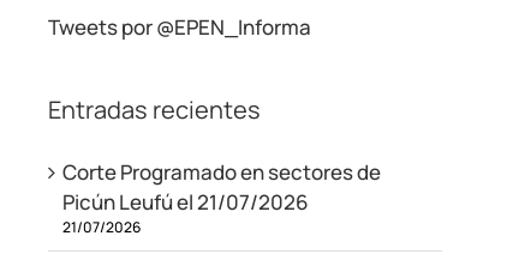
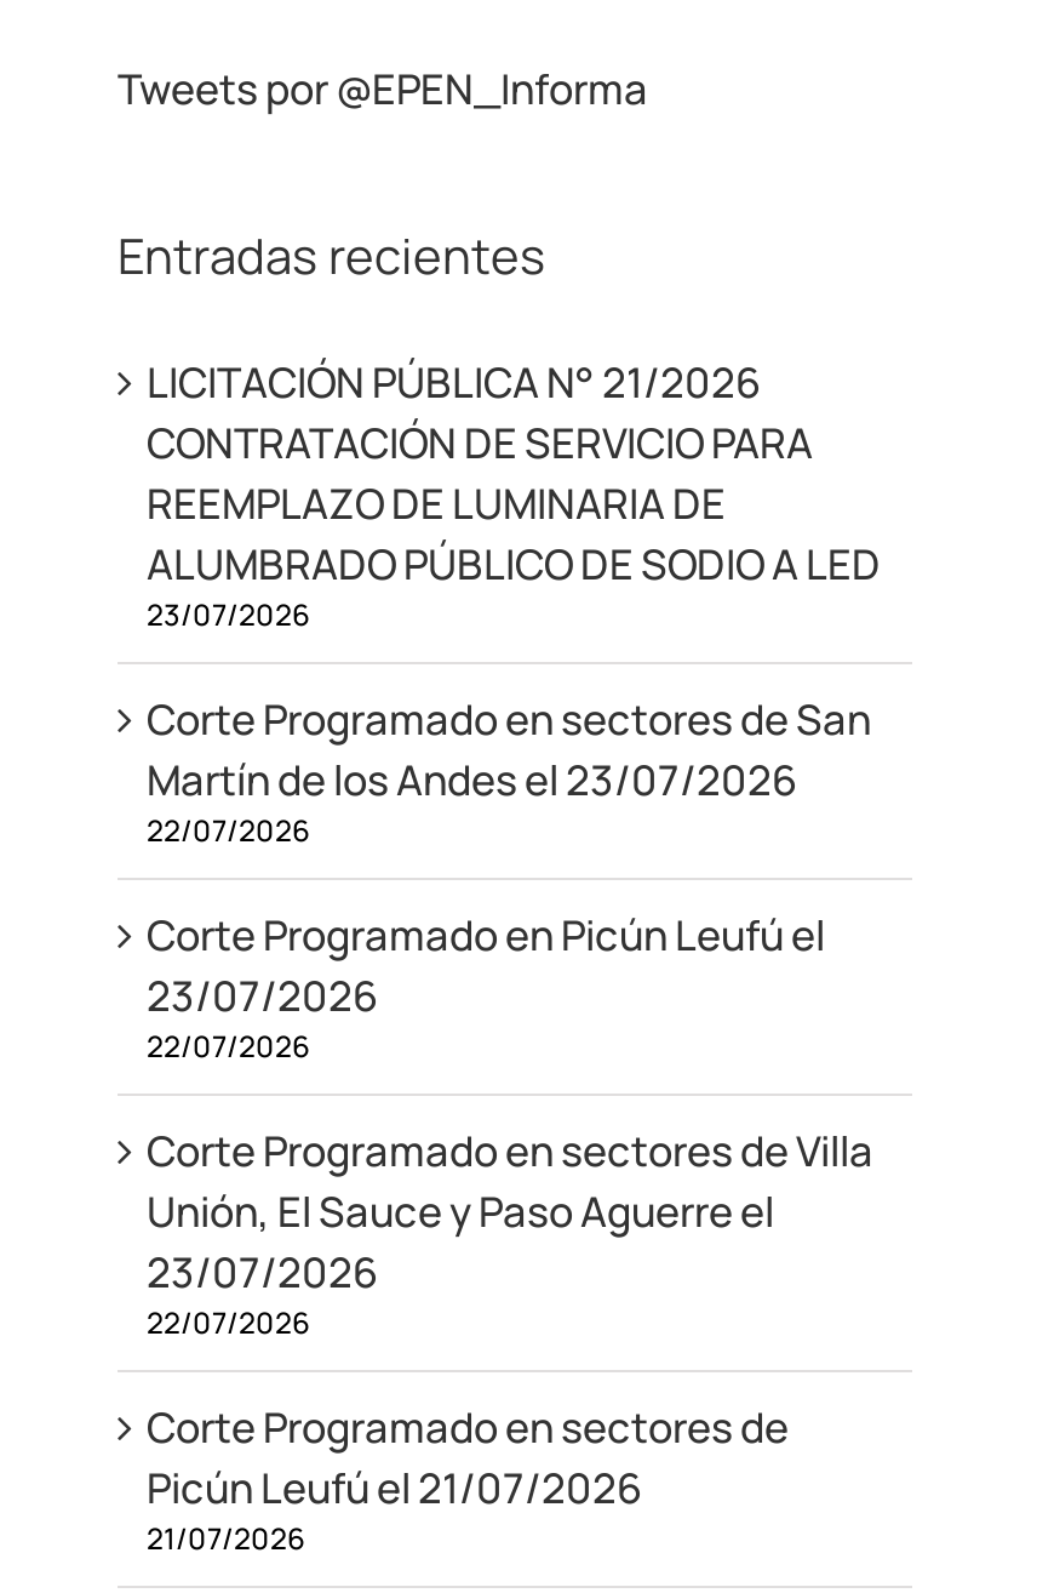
none -> [147,353,881,1343] LICITACIÓN PÚBLICA N° 21/2026 | CONTRATACIÓN DE SERVICIO PARA | REEMPLAZO DE LUMINARIA DE | ALUMBRADO PÚBLICO DE SODIO A LED | 23/07/2026 | Corte Programado en sectores de San | Martín de los Andes el 23/07/2026 | 22/07/2026 | Corte Programado en Picún Leufú el | 23/07/2026 | 22/07/2026 | Corte Programado en sectores de Villa | Unión, El Sauce y Paso Aguerre el | 23/07/2026 | 22/07/2026

